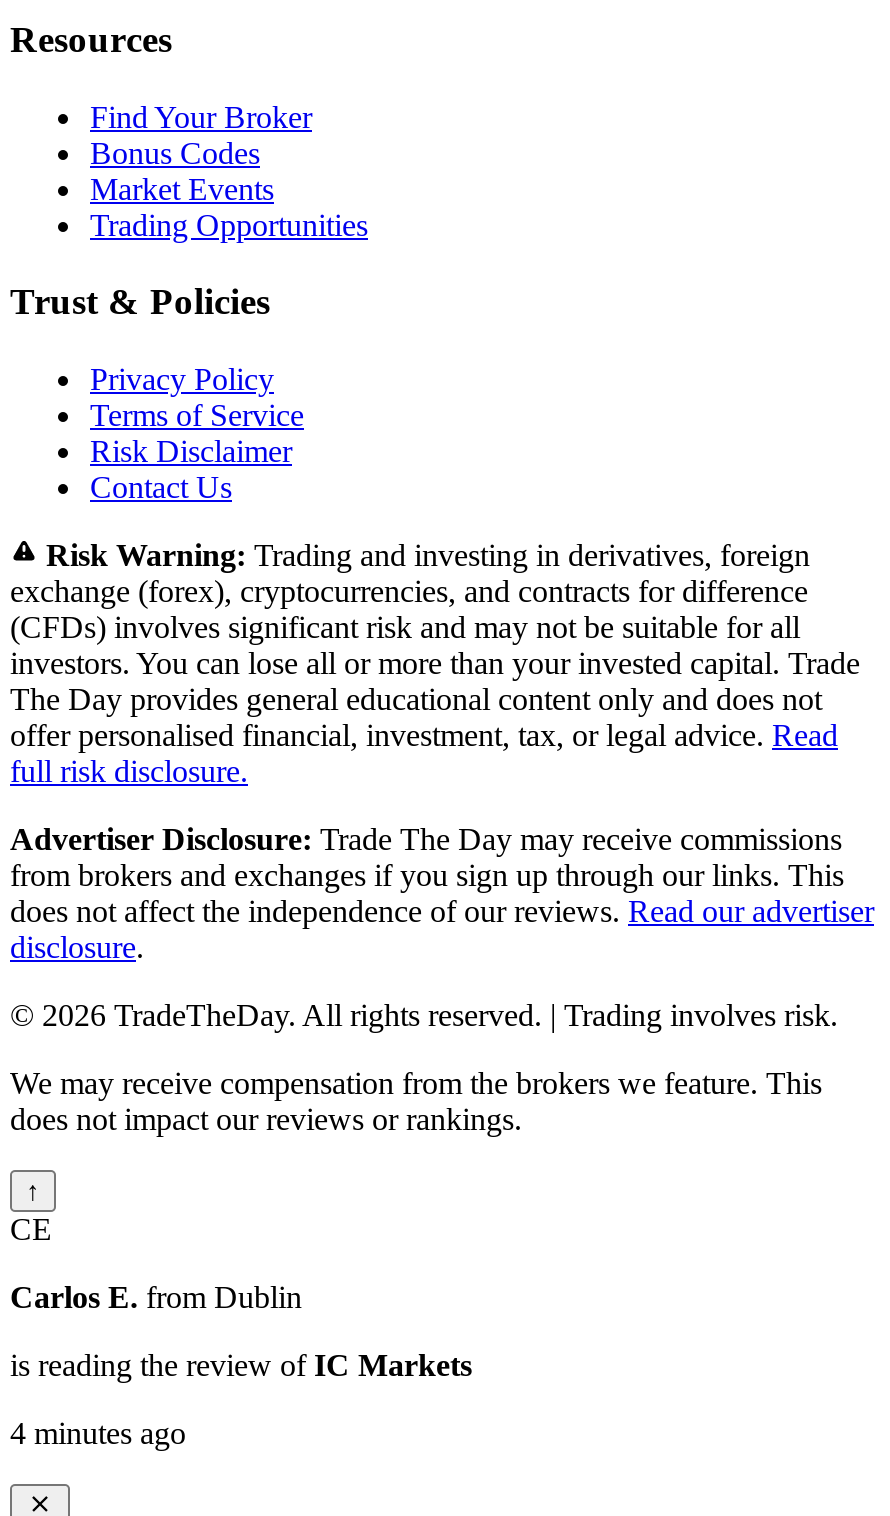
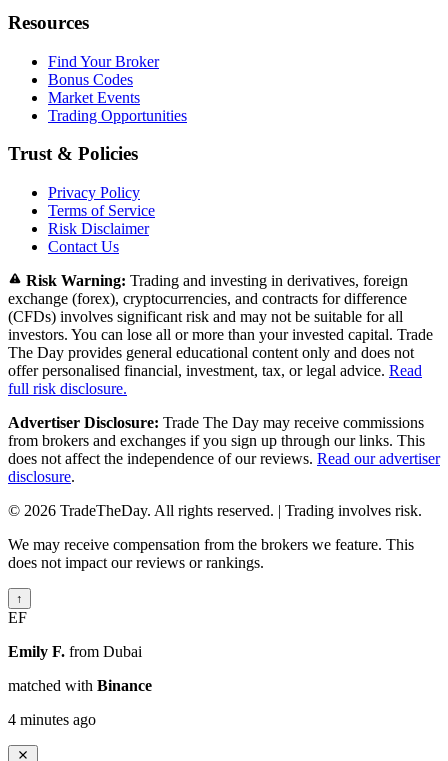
[10,1212,52,1246] CE -> [8,609,27,626] EF
[10,1280,302,1314] Carlos E. from Dublin -> [8,643,142,660] Emily F. from Dubai
[10,1348,472,1382] is reading the review of IC Markets -> [8,677,152,694] matched with Binance

